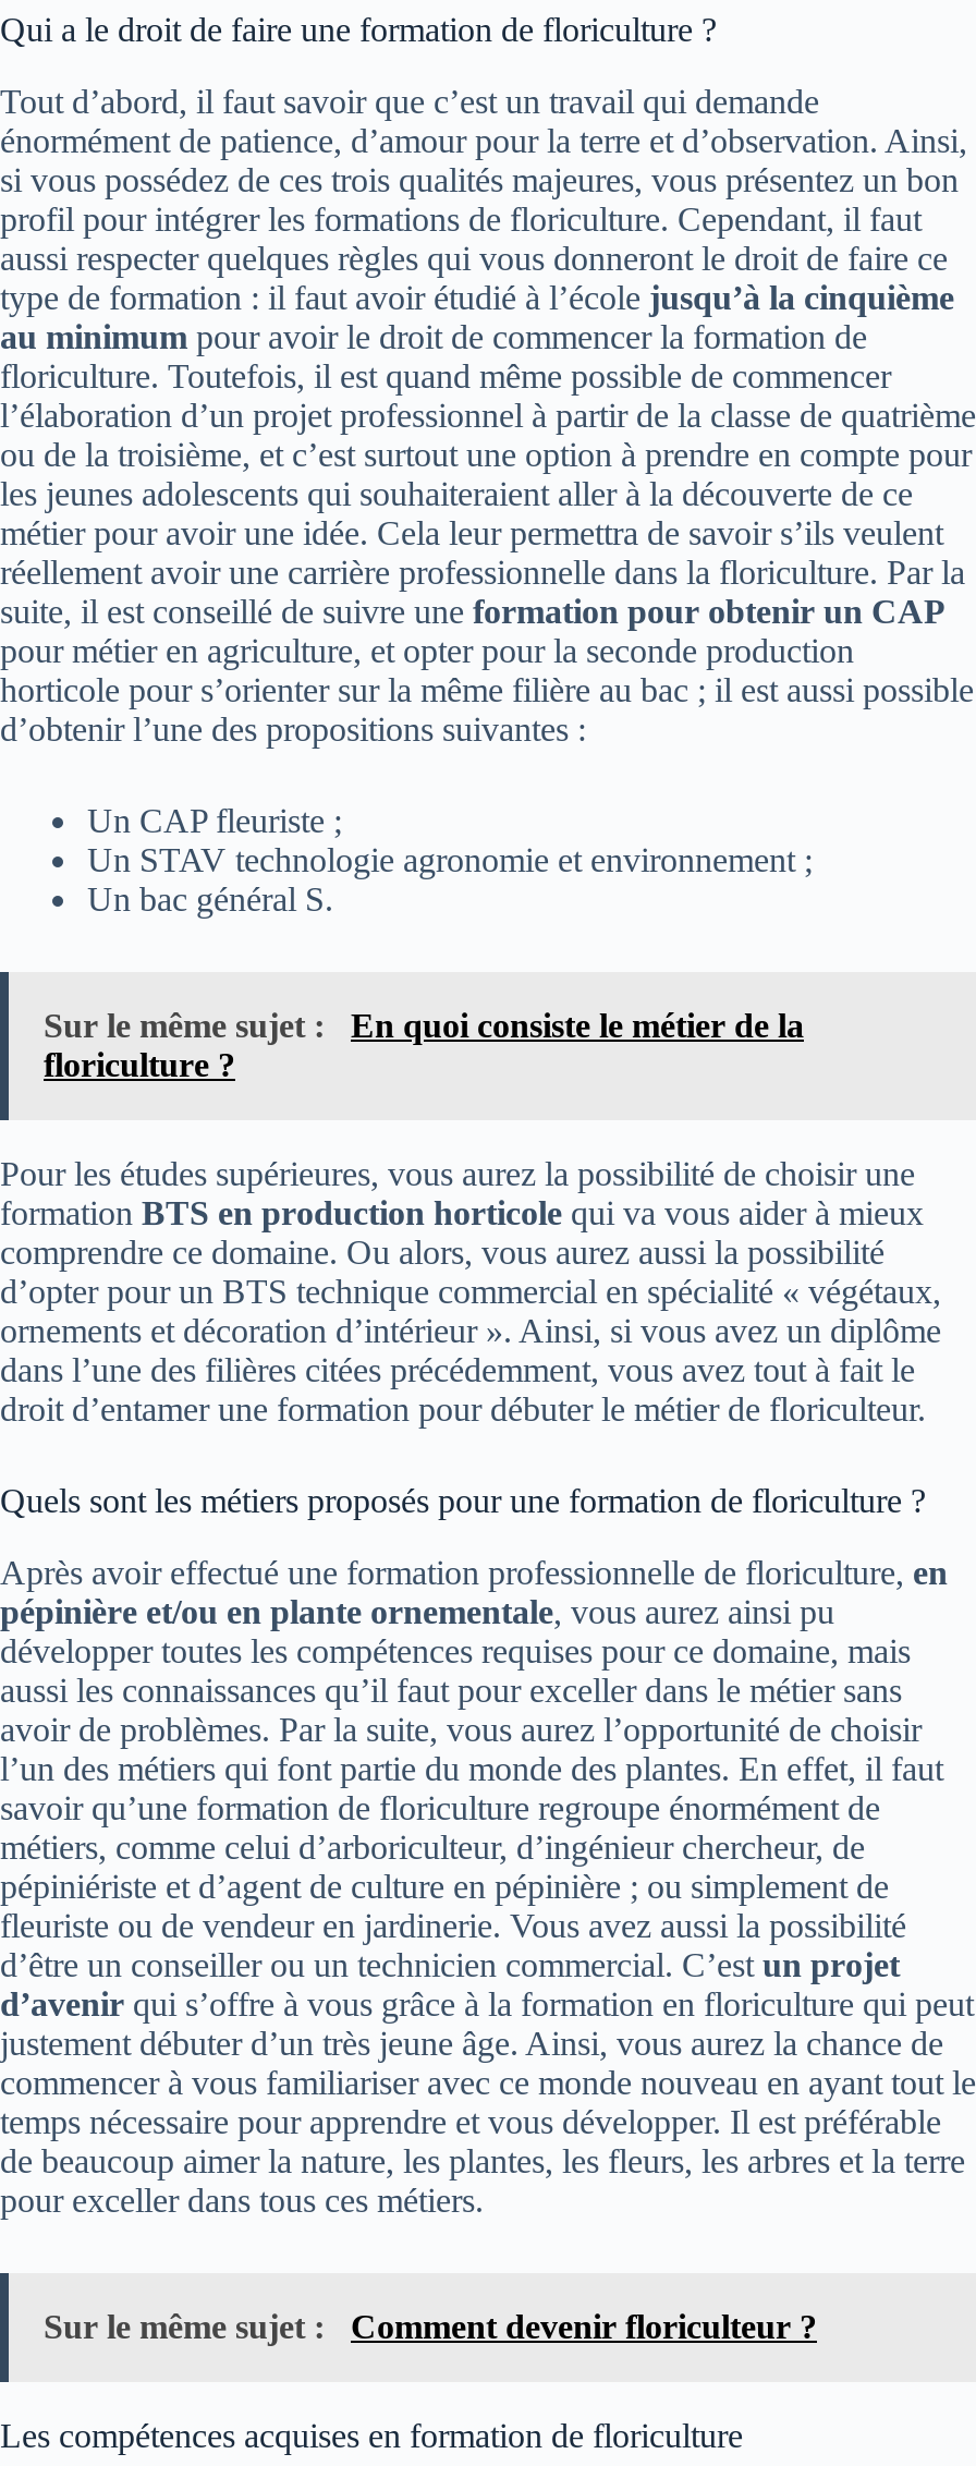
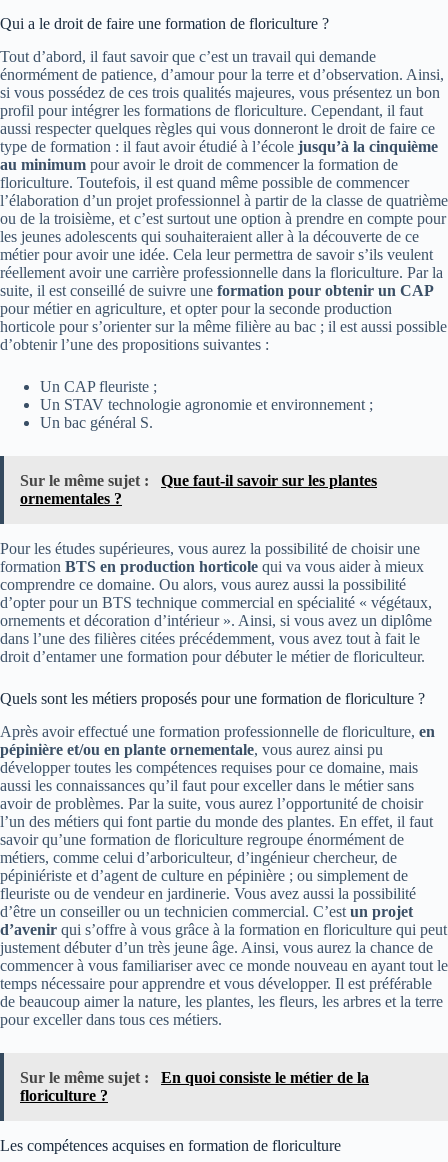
none -> [20,472,377,507] Sur le même sujet : Que faut-il savoir sur les plantes | ornementales ?
moved [44,1006,804,1083] -> [20,1069,369,1104]: Sur le même sujet : En quoi consiste le métier de la | floriculture ?
[44,2307,817,2344] Sur le même sujet : Comment devenir floriculteur ? -> none

